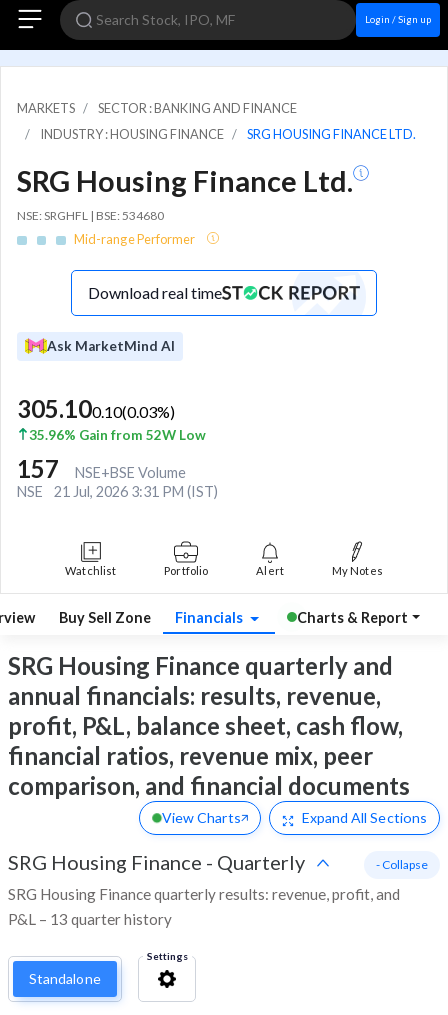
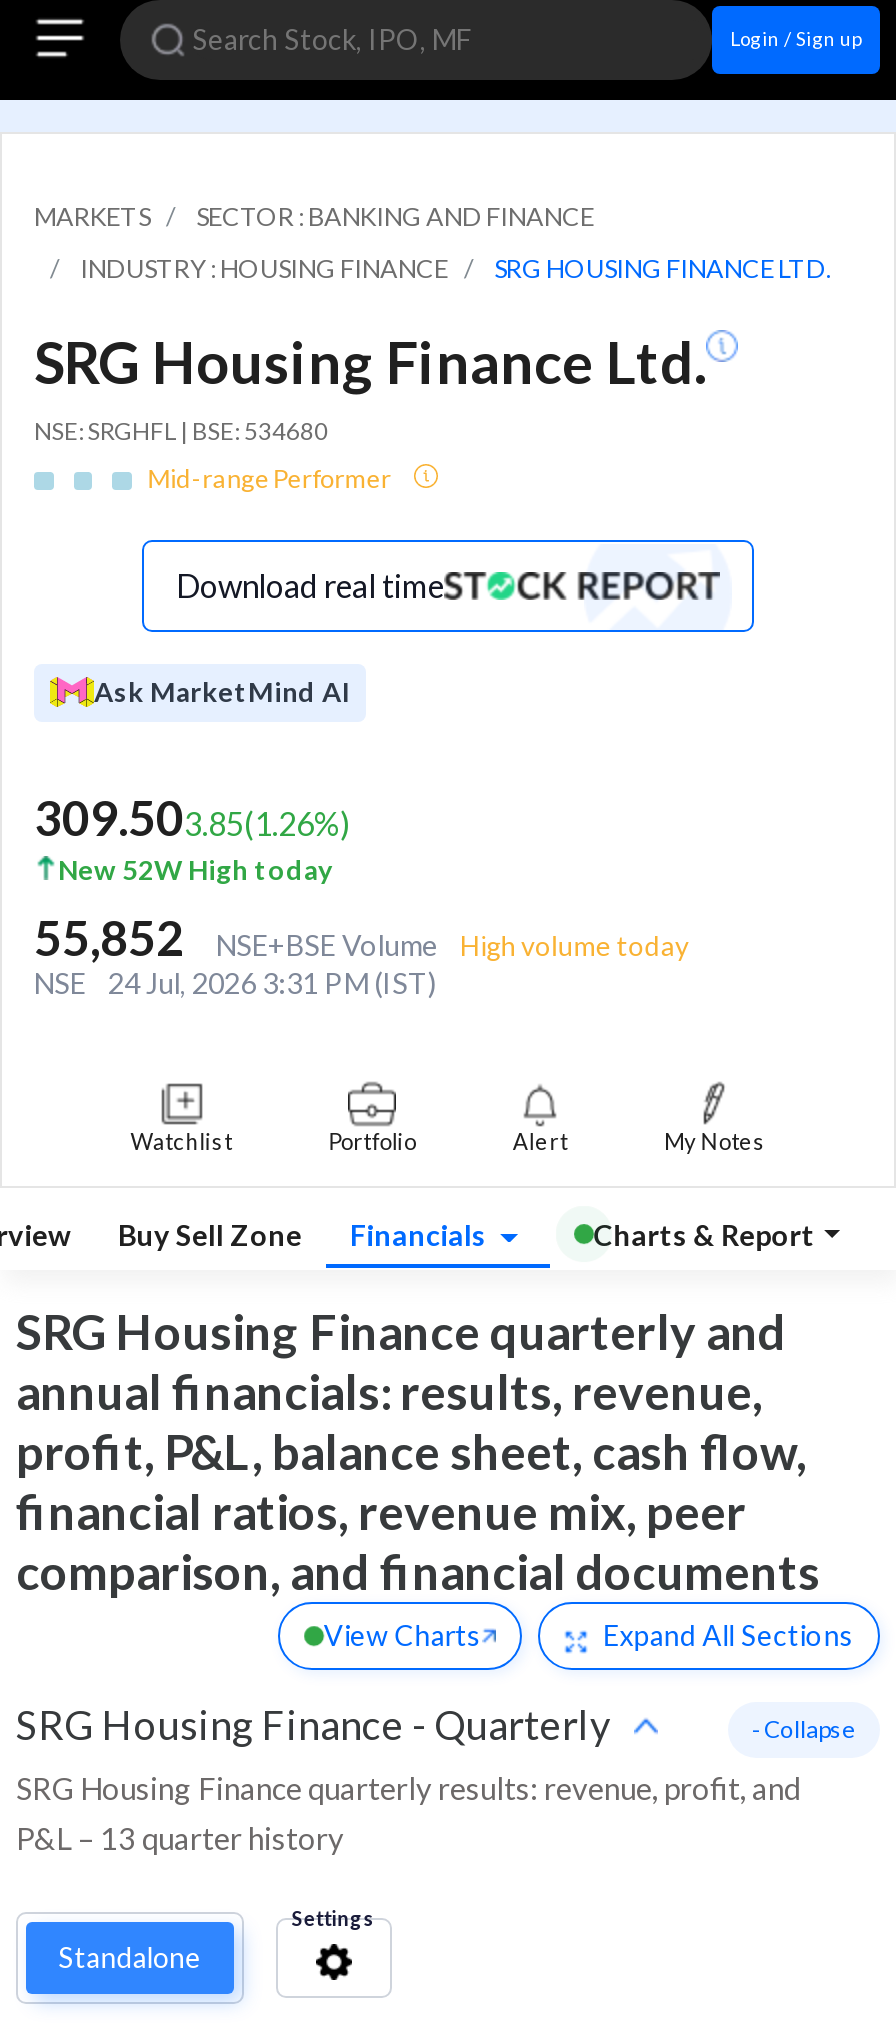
[17,394,218,500] 305.100.10(0.03%) | 35.96% Gain from 52W Low | 157 | NSE+BSE Volume | NSE 21 Jul, 2026 3:31 PM (IST) -> [34,788,689,1000] 309.503.85(1.26%) | New 52W High today | 55,852 | NSE+BSE Volume High volume today | NSE 24 Jul, 2026 3:31 PM (IST)

